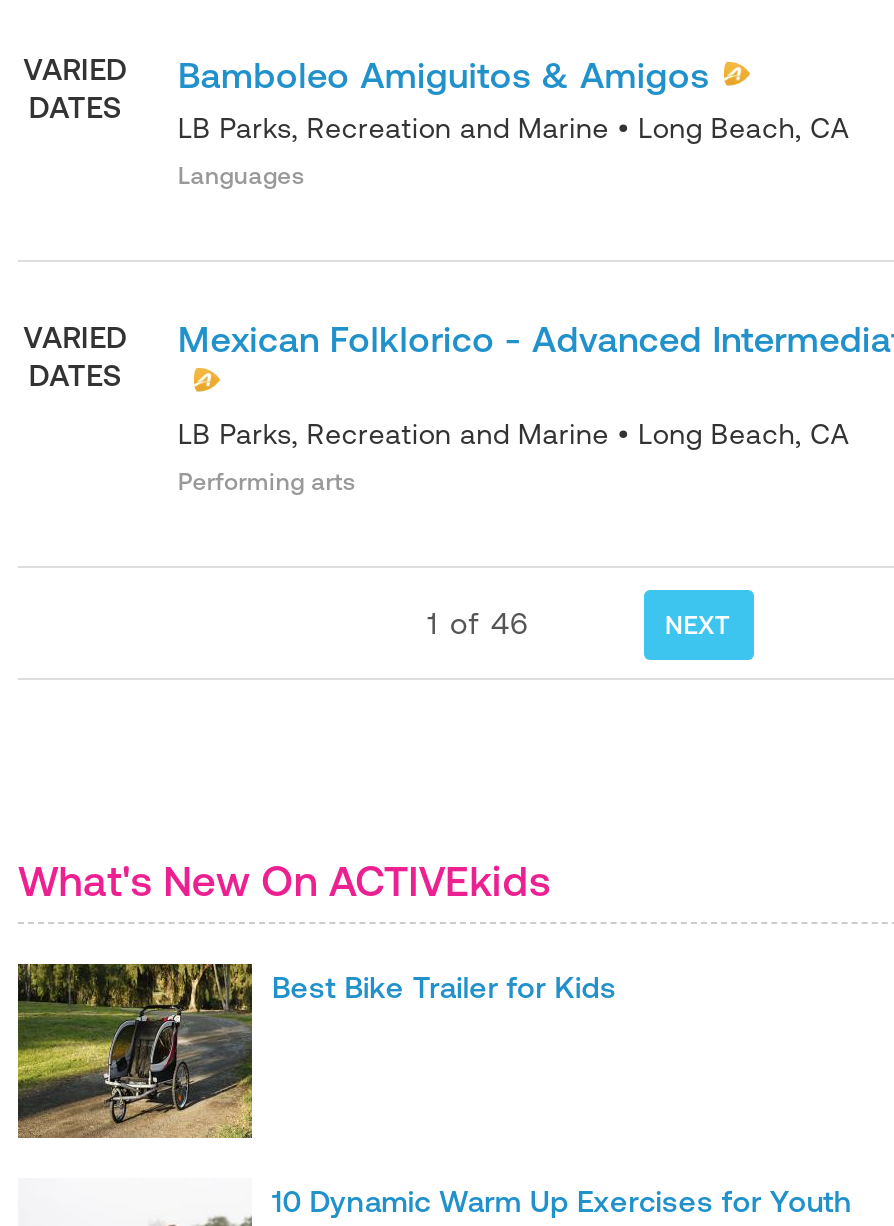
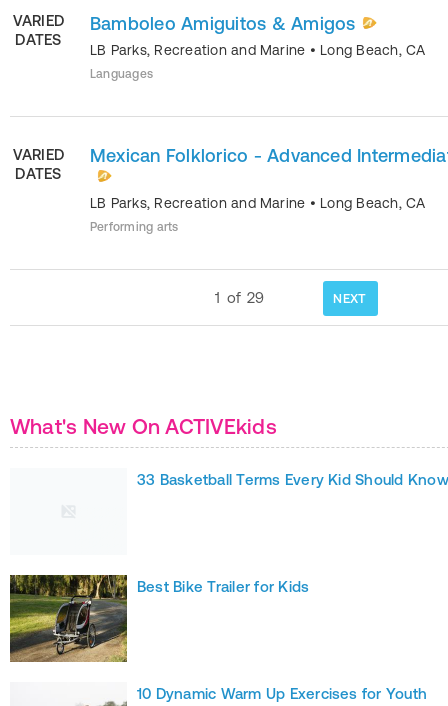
[427,605,529,639] 1 of 46 -> [215,288,265,305] 1 of 29
none -> [137,470,448,487] 33 Basketball Terms Every Kid Should Know

